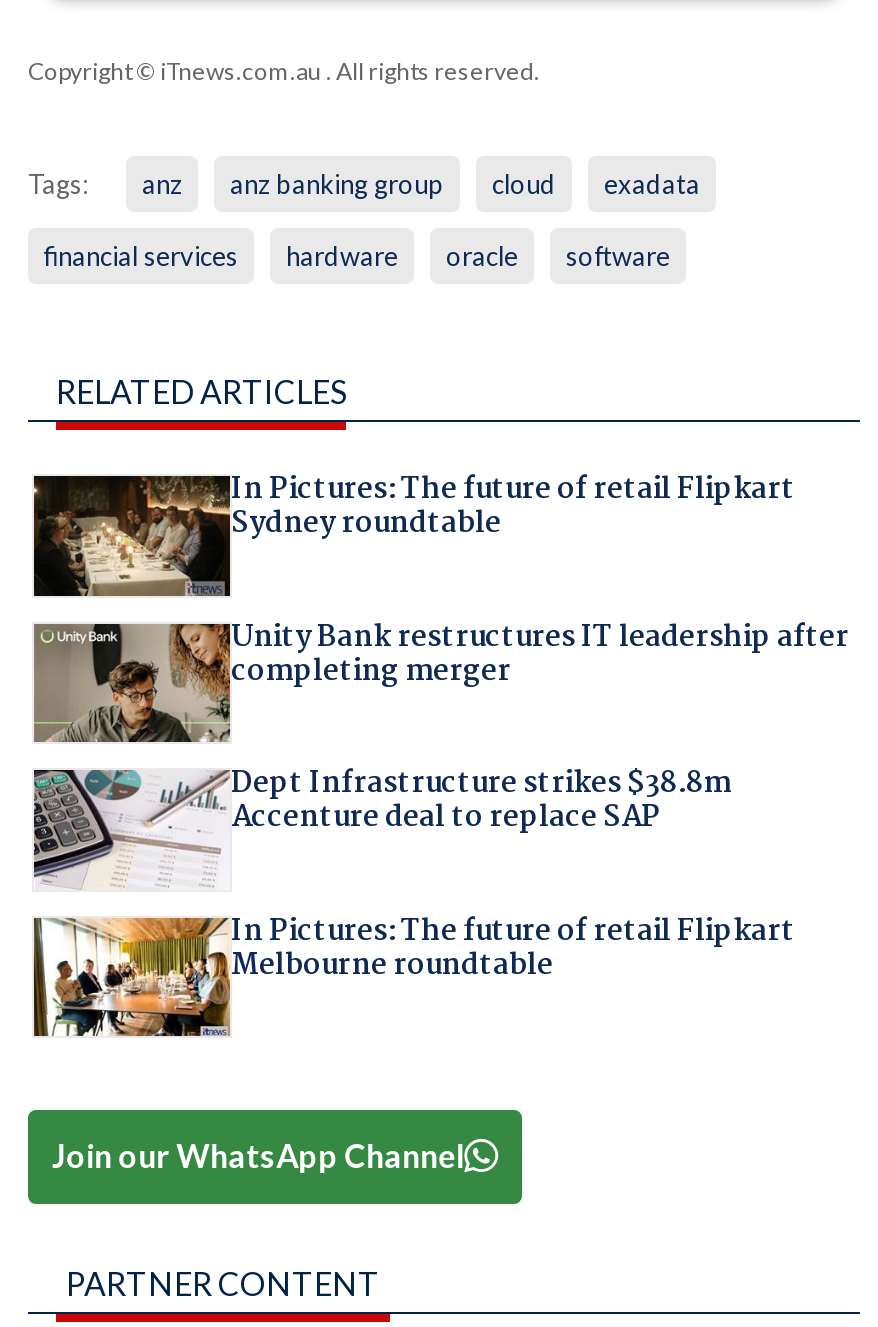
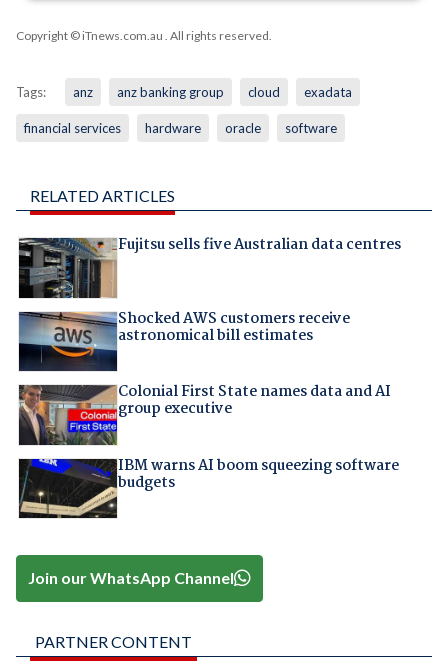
[32,467,795,598] [image] | In Pictures: The future of retail Flipkart | Sydney roundtable -> [18,233,400,299] [image] | Fujitsu sells five Australian data centres
[32,614,849,744] [image] | Unity Bank restructures IT leadership after | completing merger -> [18,307,349,372] [image] | Shocked AWS customers receive | astronomical bill estimates
[32,760,731,890] [image] | Dept Infrastructure strikes $38.8m | Accenture deal to replace SAP -> [18,380,390,446] [image] | Colonial First State names data and AI | group executive
[34,907,795,1038] [image] | In Pictures: The future of retail Flipkart | Melbourne roundtable -> [19,454,398,519] [image] | IBM warns AI boom squeezing software | budgets

